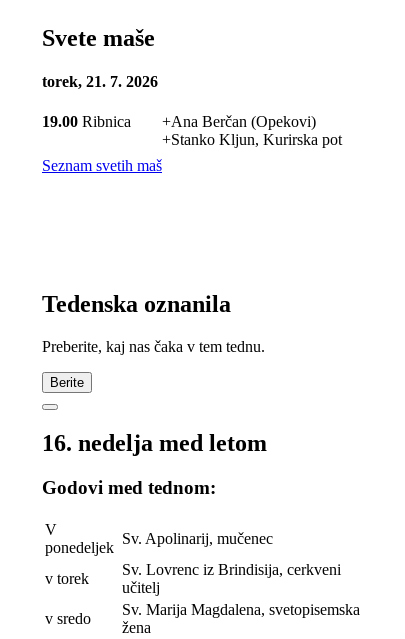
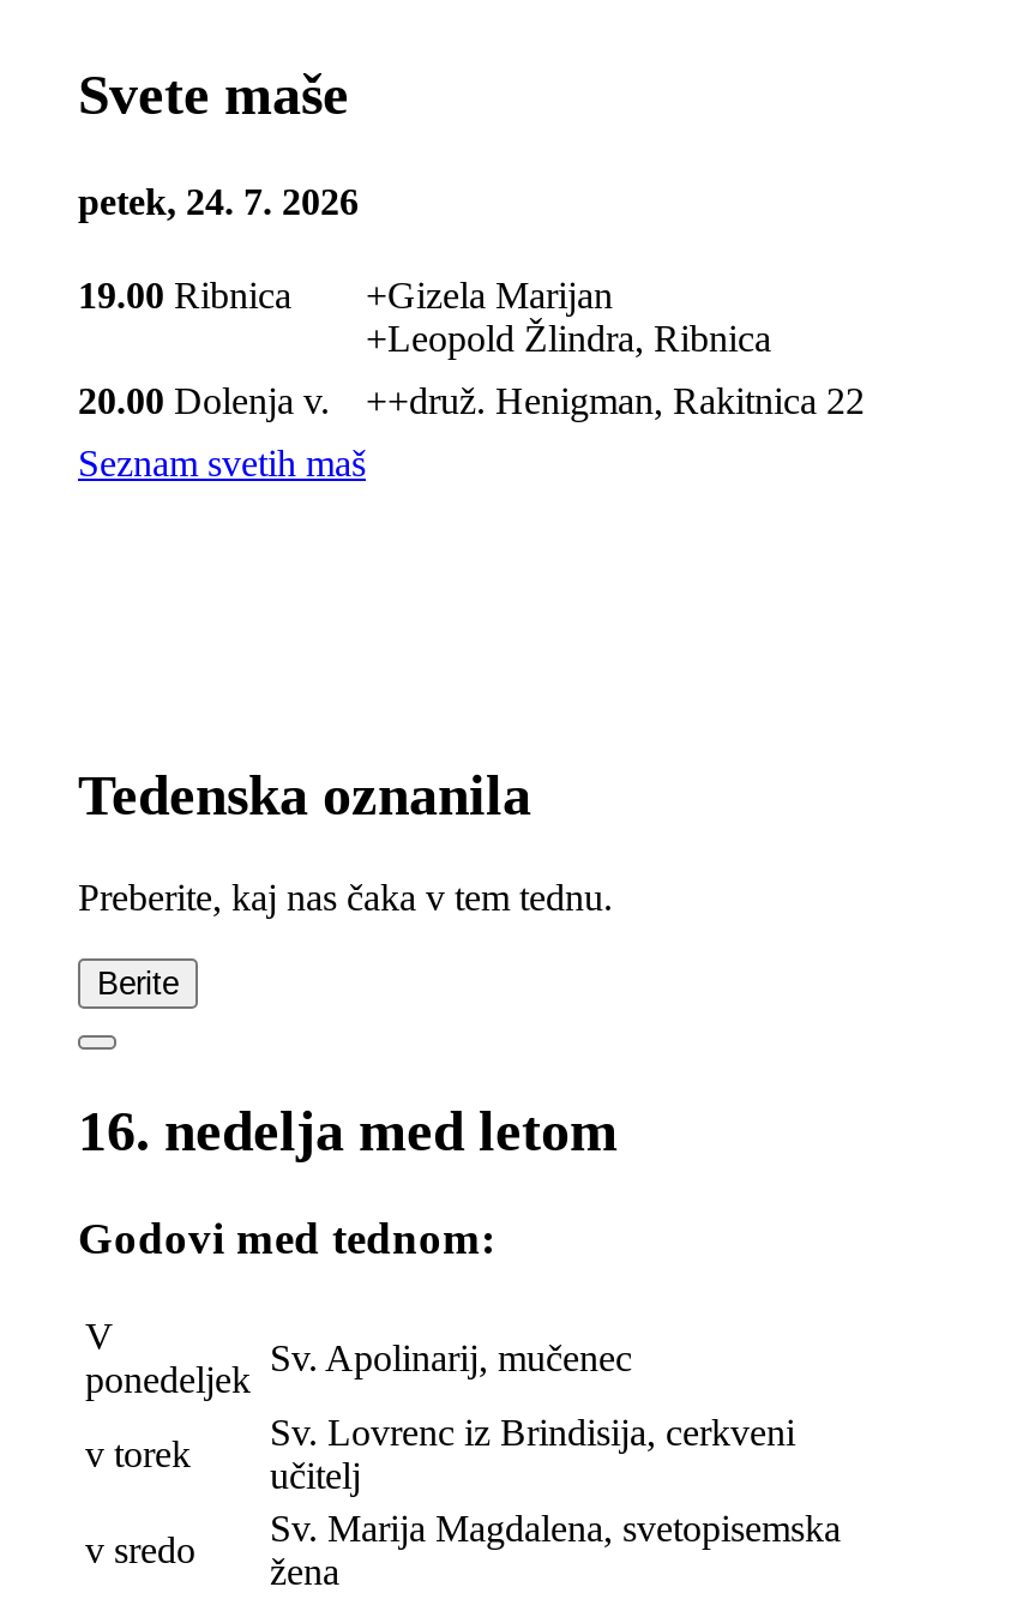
[42,73,158,90] torek, 21. 7. 2026 -> [78,180,359,221] petek, 24. 7. 2026
[162,113,342,148] +Ana Berčan (Opekovi) | +Stanko Kljun, Kurirska pot -> [78,274,865,420] +Gizela Marijan | +Leopold Žlindra, Ribnica | 20.00 Dolenja v. | ++druž. Henigman, Rakitnica 22

